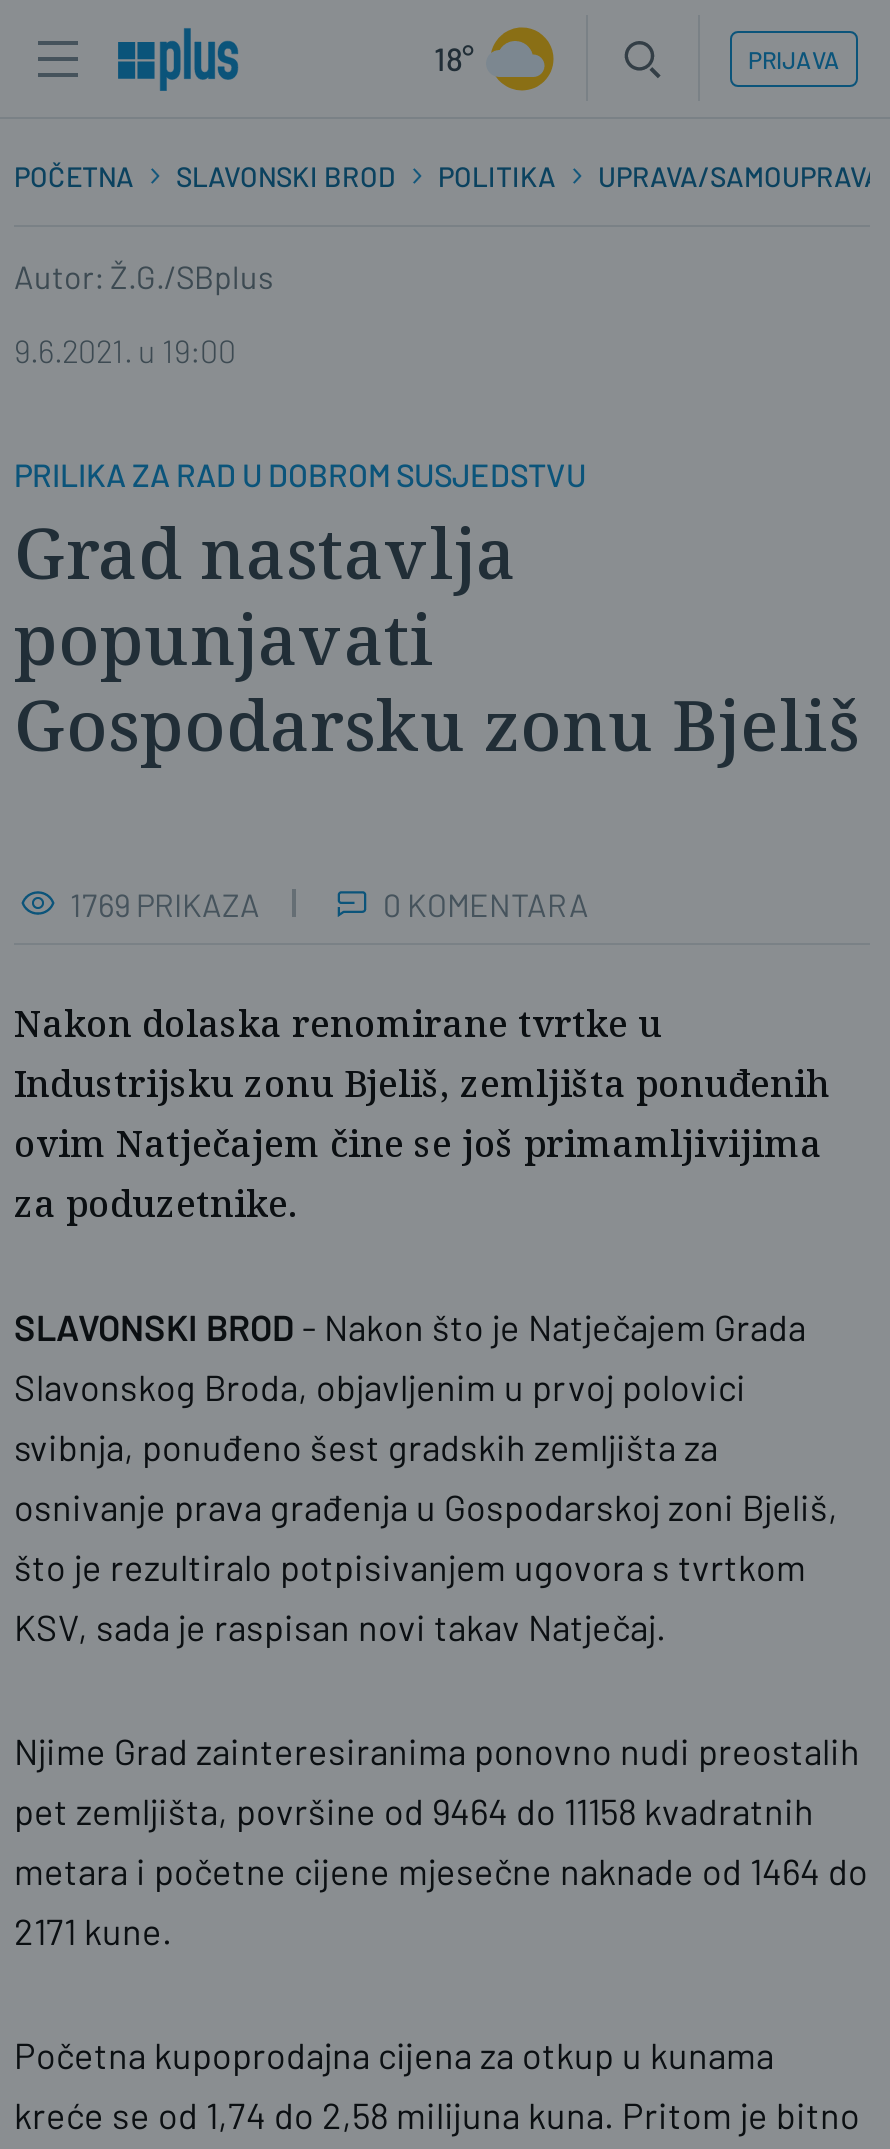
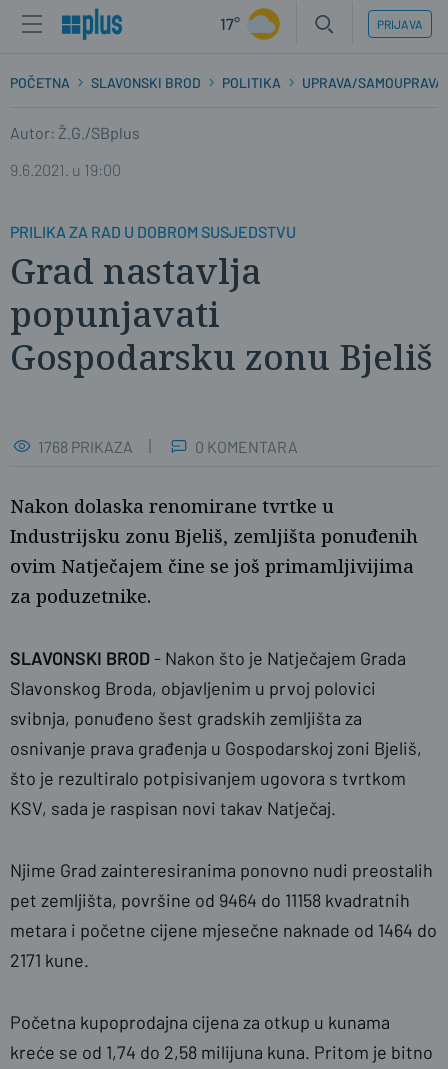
[434,39,474,77] 18° -> [220,14,240,33] 17°
[70,884,260,922] 1769 PRIKAZA -> [38,436,133,455] 1768 PRIKAZA

